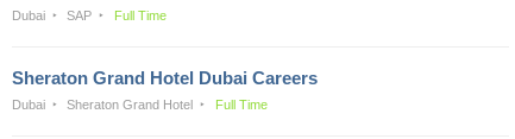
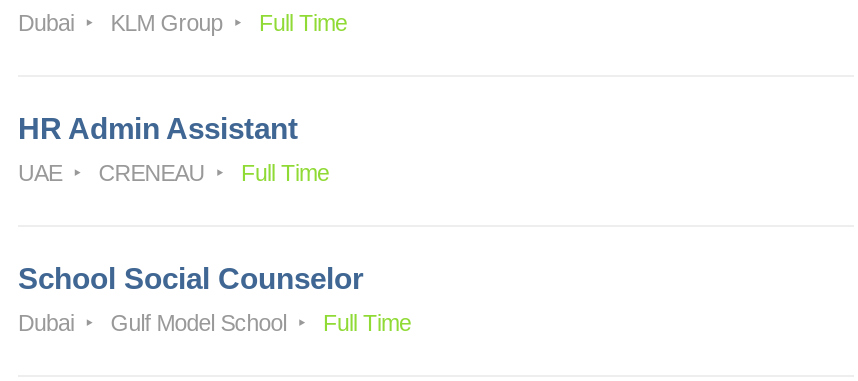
[67,8,92,22] SAP -> [110,10,222,34] KLM Group
[12,67,318,87] Sheraton Grand Hotel Dubai Careers -> [18,110,364,294] HR Admin Assistant | UAE | CRENEAU | Full Time | School Social Counselor
[67,97,193,111] Sheraton Grand Hotel -> [110,310,286,334] Gulf Model School

